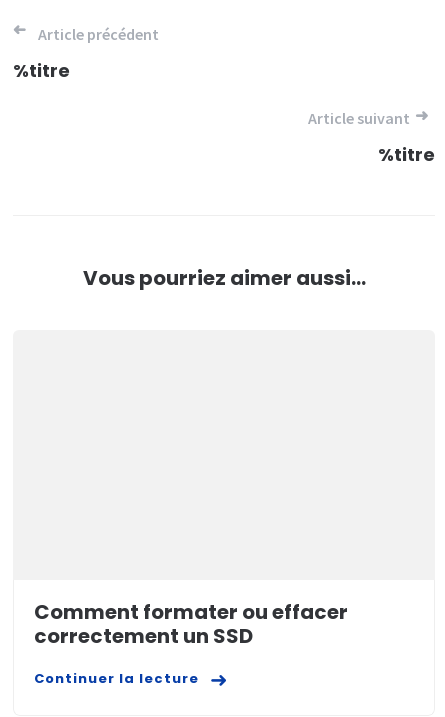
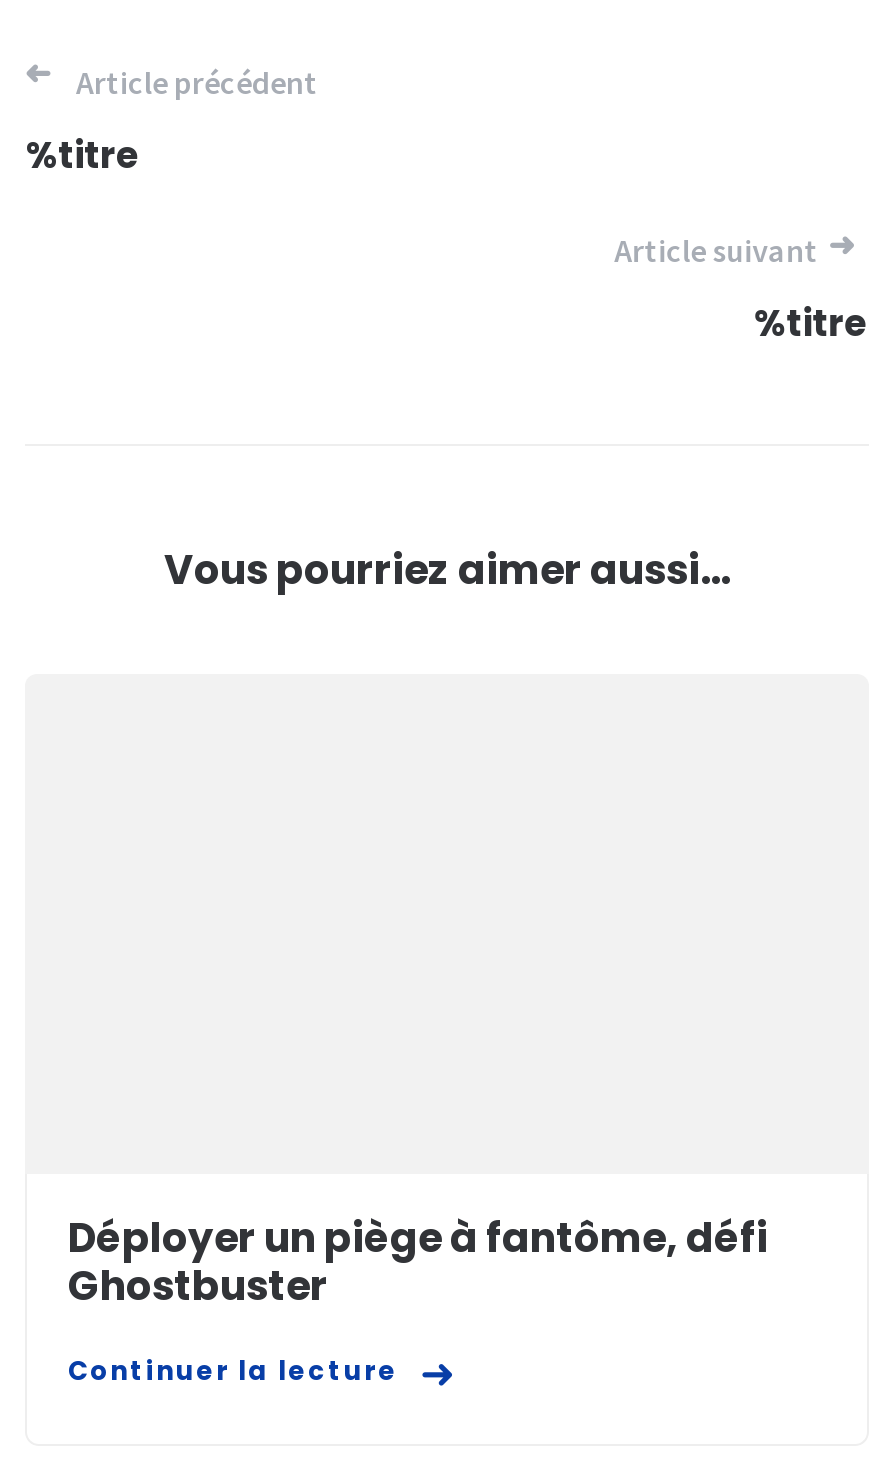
[34,598,348,650] Comment formater ou effacer | correctement un SSD -> [68,1211,768,1315] Déployer un piège à fantôme, défi | Ghostbuster

